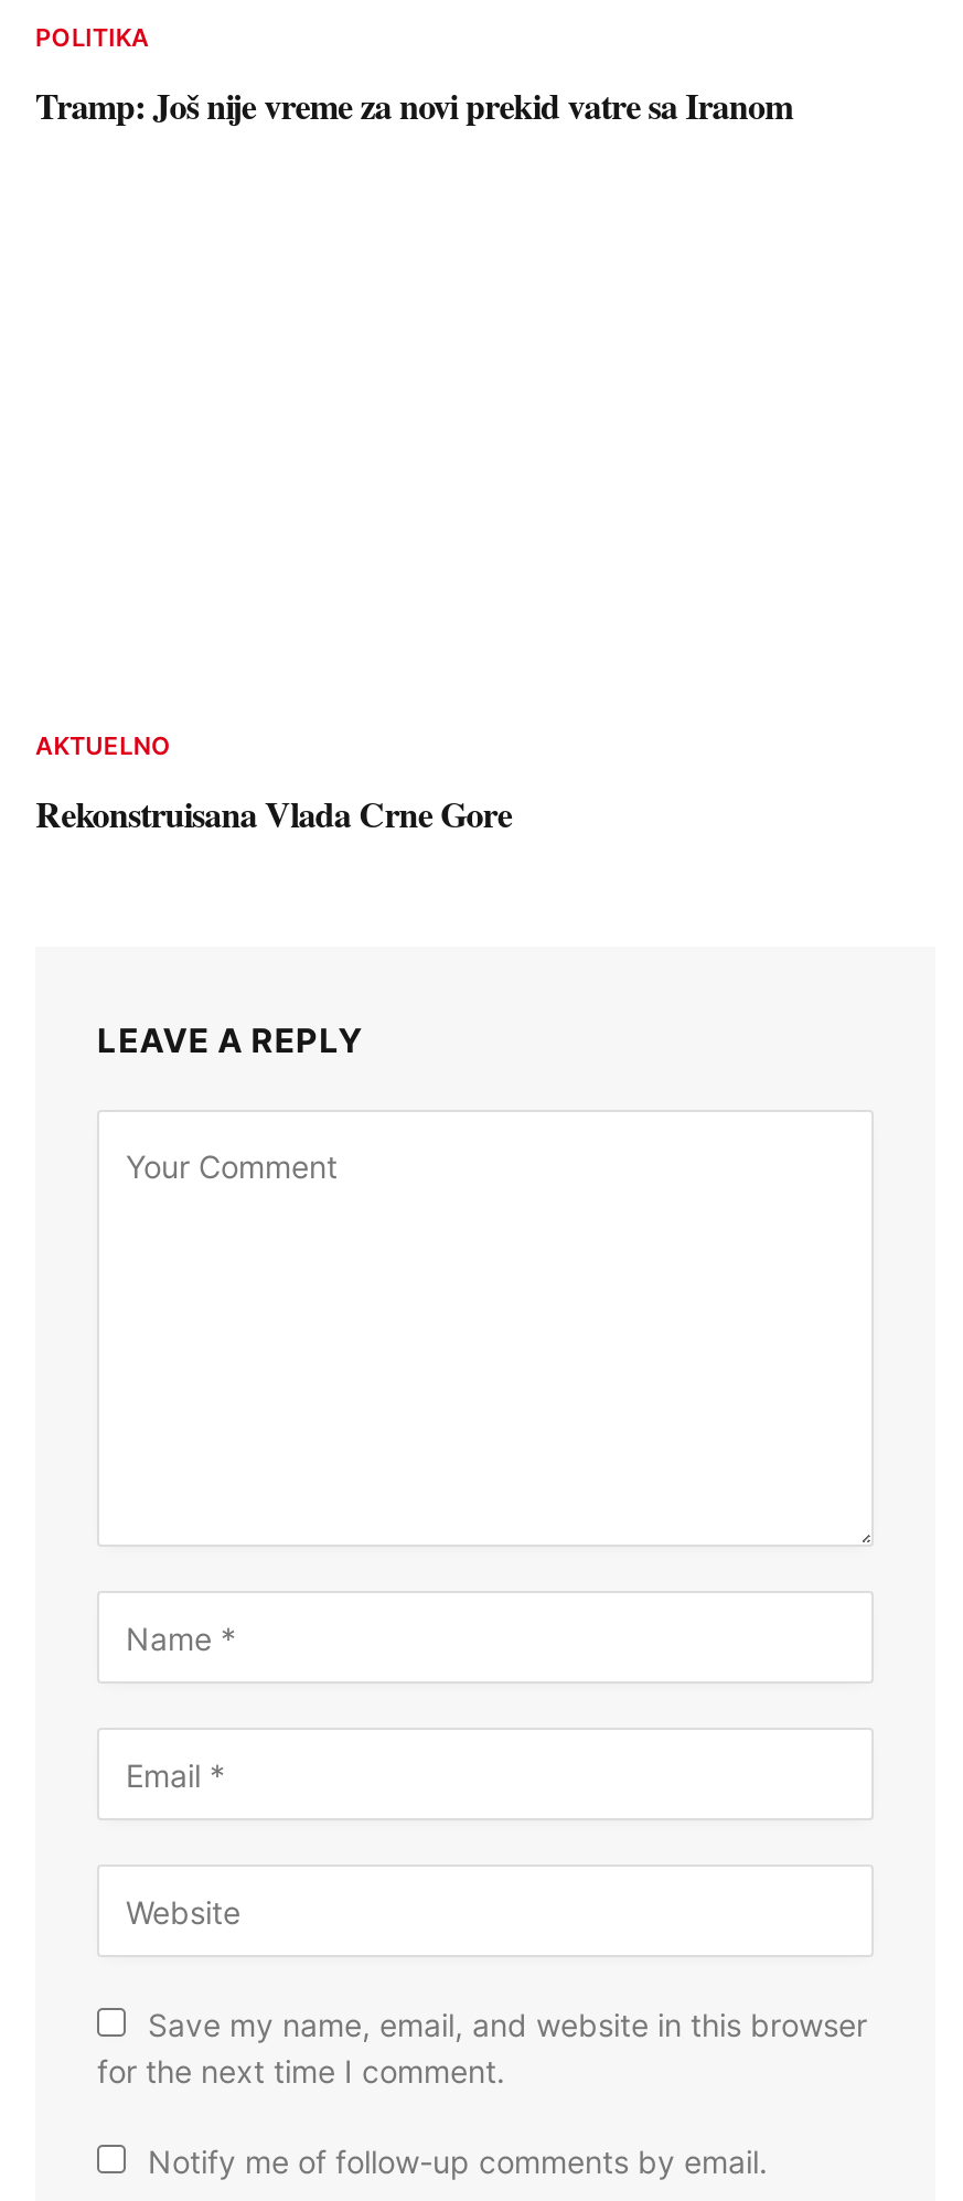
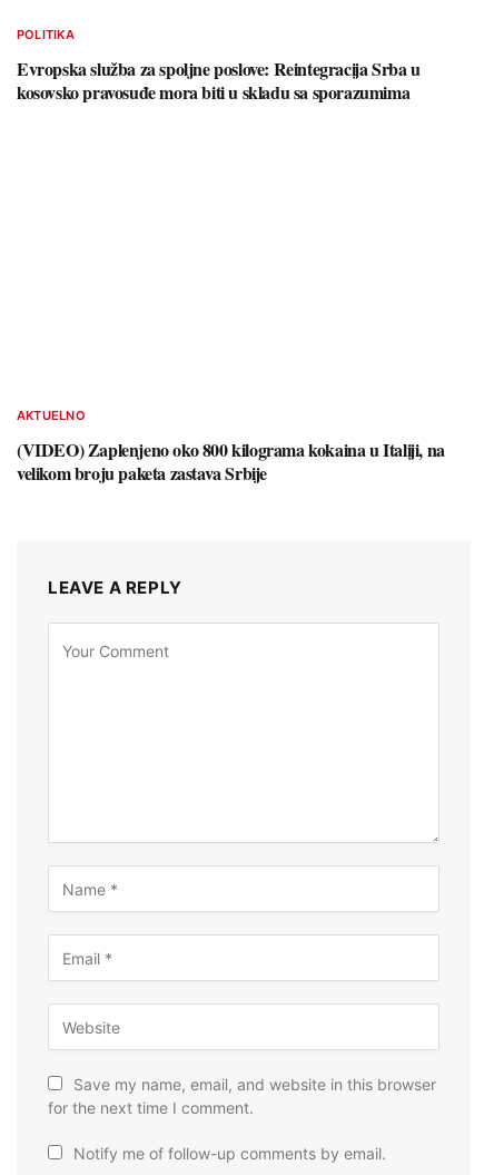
[35,79,792,130] Tramp: Još nije vreme za novi prekid vatre sa Iranom -> [17,55,420,104] Evropska služba za spoljne poslove: Reintegracija Srba u | kosovsko pravosuđe mora biti u skladu sa sporazumima
[35,788,512,839] Rekonstruisana Vlada Crne Gore -> [17,437,445,486] (VIDEO) Zaplenjeno oko 800 kilograma kokaina u Italiji, na | velikom broju paketa zastava Srbije

